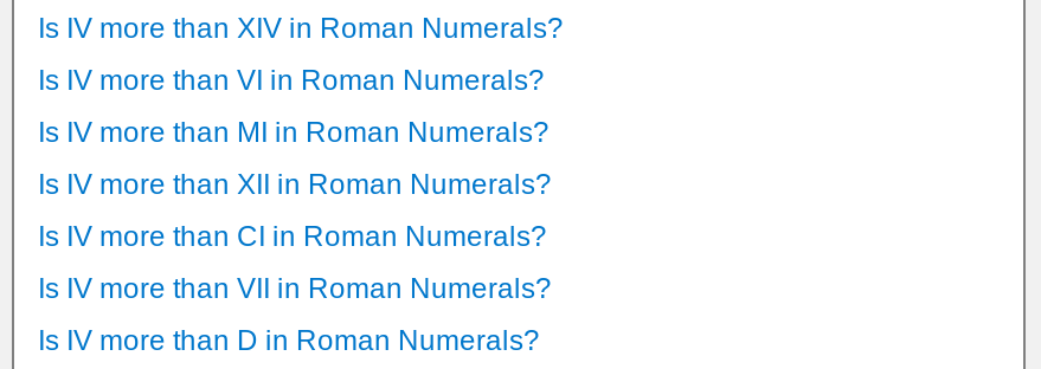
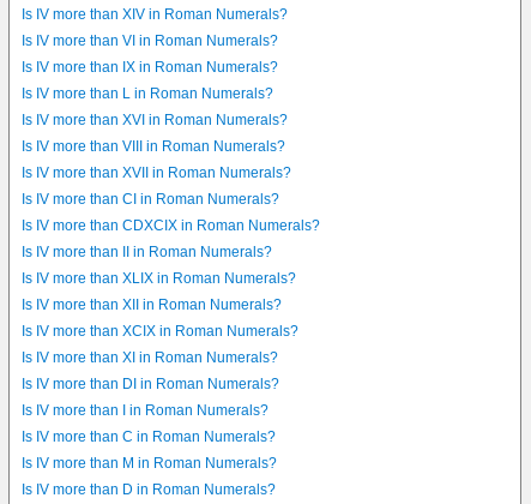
[38,116,550,149] Is IV more than MI in Roman Numerals? -> [22,59,291,181] Is IV more than IX in Roman Numerals? | Is IV more than L in Roman Numerals? | Is IV more than XVI in Roman Numerals? | Is IV more than VIII in Roman Numerals? | Is IV more than XVII in Roman Numerals?
moved [38,168,552,202] -> [22,297,282,313]: Is IV more than XII in Roman Numerals?
[38,272,552,306] Is IV more than VII in Roman Numerals? -> [22,217,320,472] Is IV more than CDXCIX in Roman Numerals? | Is IV more than II in Roman Numerals? | Is IV more than XLIX in Roman Numerals? | Is IV more than XCIX in Roman Numerals? | Is IV more than XI in Roman Numerals? | Is IV more than DI in Roman Numerals? | Is IV more than I in Roman Numerals? | Is IV more than C in Roman Numerals? | Is IV more than M in Roman Numerals?

